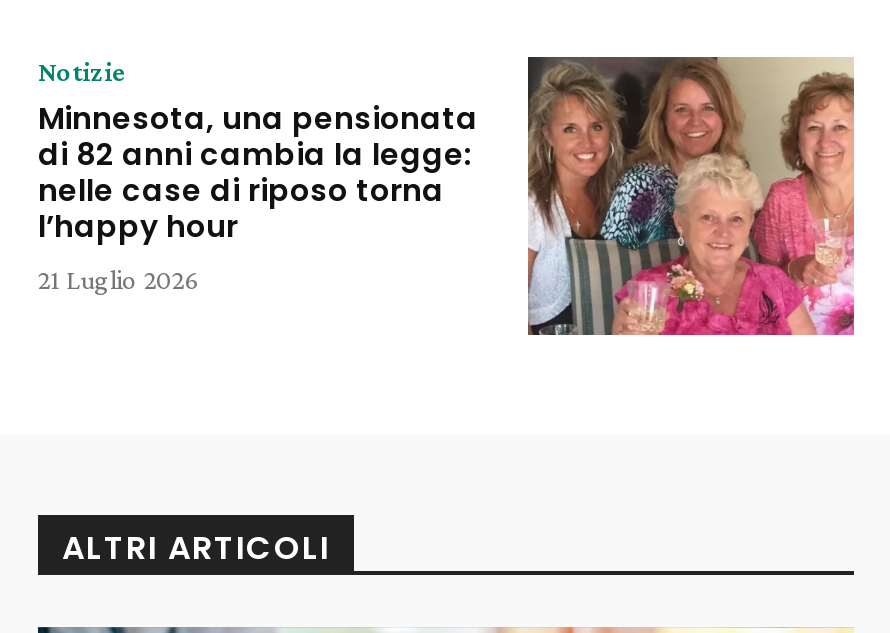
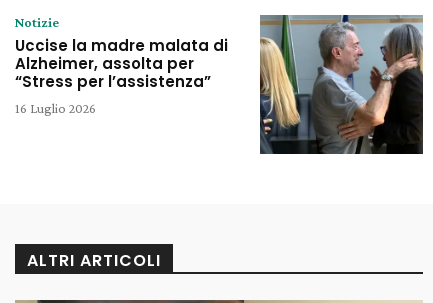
[38,55,856,337] [image] | Minnesota, una pensionata | di 82 anni cambia la legge: | nelle case di riposo torna | l’happy hour | 21 Luglio 2026 -> [15,15,424,155] [image] | Uccise la madre malata di | Alzheimer, assolta per | “Stress per l’assistenza” | 16 Luglio 2026

